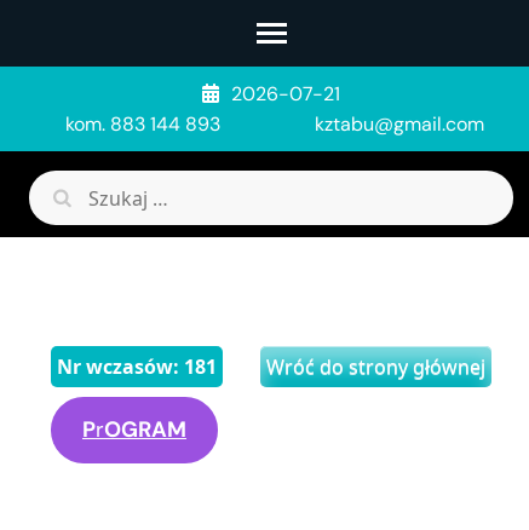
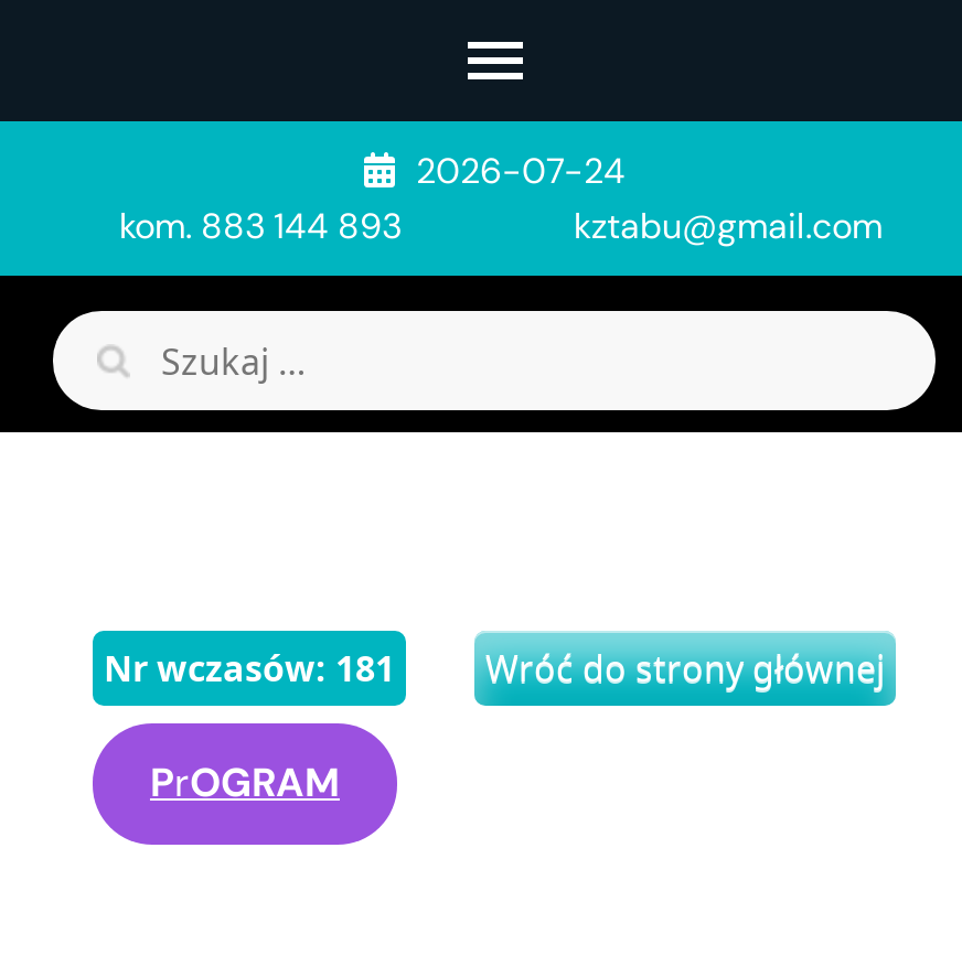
[231,81,340,106] 2026-07-21 -> [416,148,626,194] 2026-07-24

